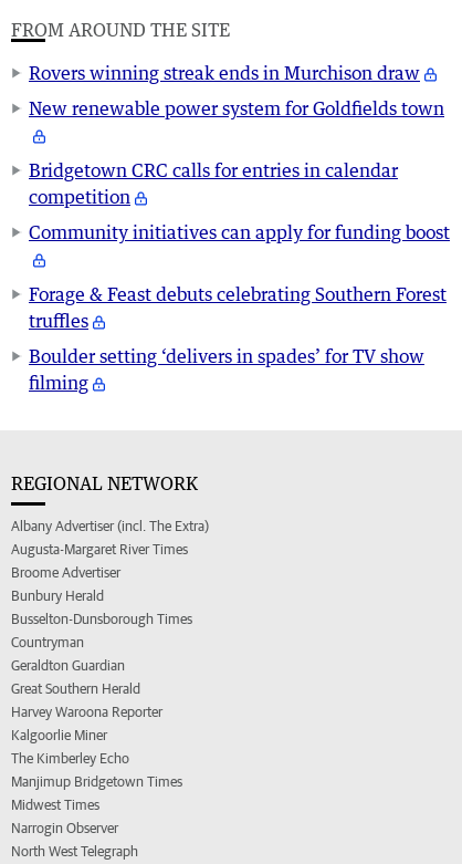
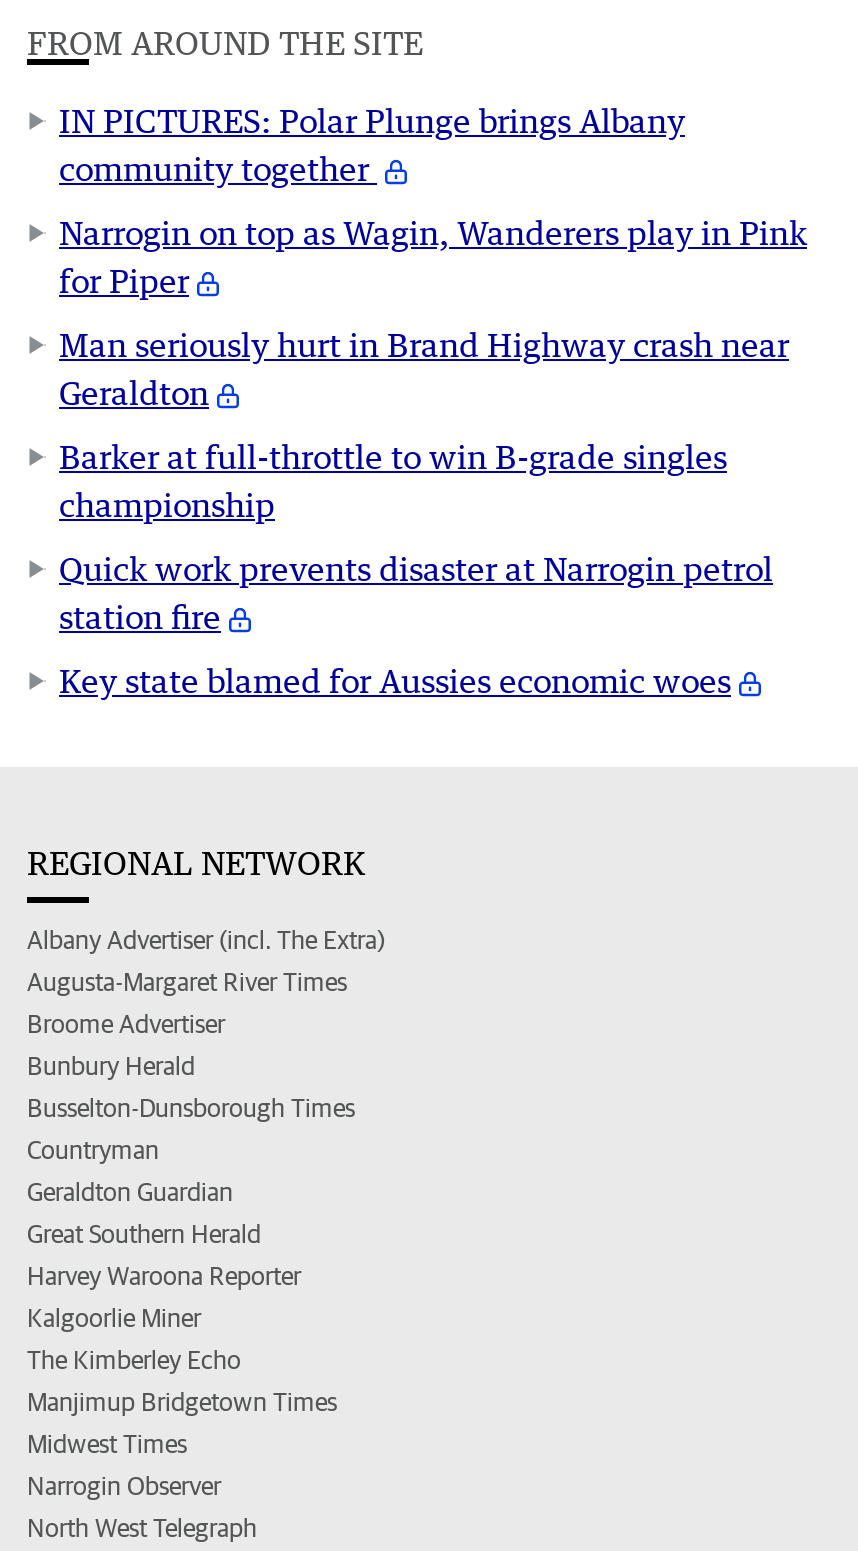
[29,62,420,85] Rovers winning streak ends in Murchison draw -> [59,102,685,190] IN PICTURES: Polar Plunge brings Albany | community together
[29,98,444,120] New renewable power system for Goldfields town -> [59,214,807,302] Narrogin on top as Wagin, Wanderers play in Pink | for Piper
[29,160,398,208] Bridgetown CRC calls for entries in calendar | competition -> [59,326,789,414] Man seriously hurt in Brand Highway crash near | Geraldton
[29,222,450,244] Community initiatives can apply for funding boost -> [59,438,727,526] Barker at full-throttle to win B-grade singles | championship
[29,284,447,332] Forage & Feast debuts celebrating Southern Forest | truffles -> [59,550,773,638] Quick work prevents disaster at Narrogin petrol | station fire
[29,346,424,394] Boulder setting ‘delivers in spades’ for TV show | filming -> [59,662,731,702] Key state blamed for Aussies economic woes

